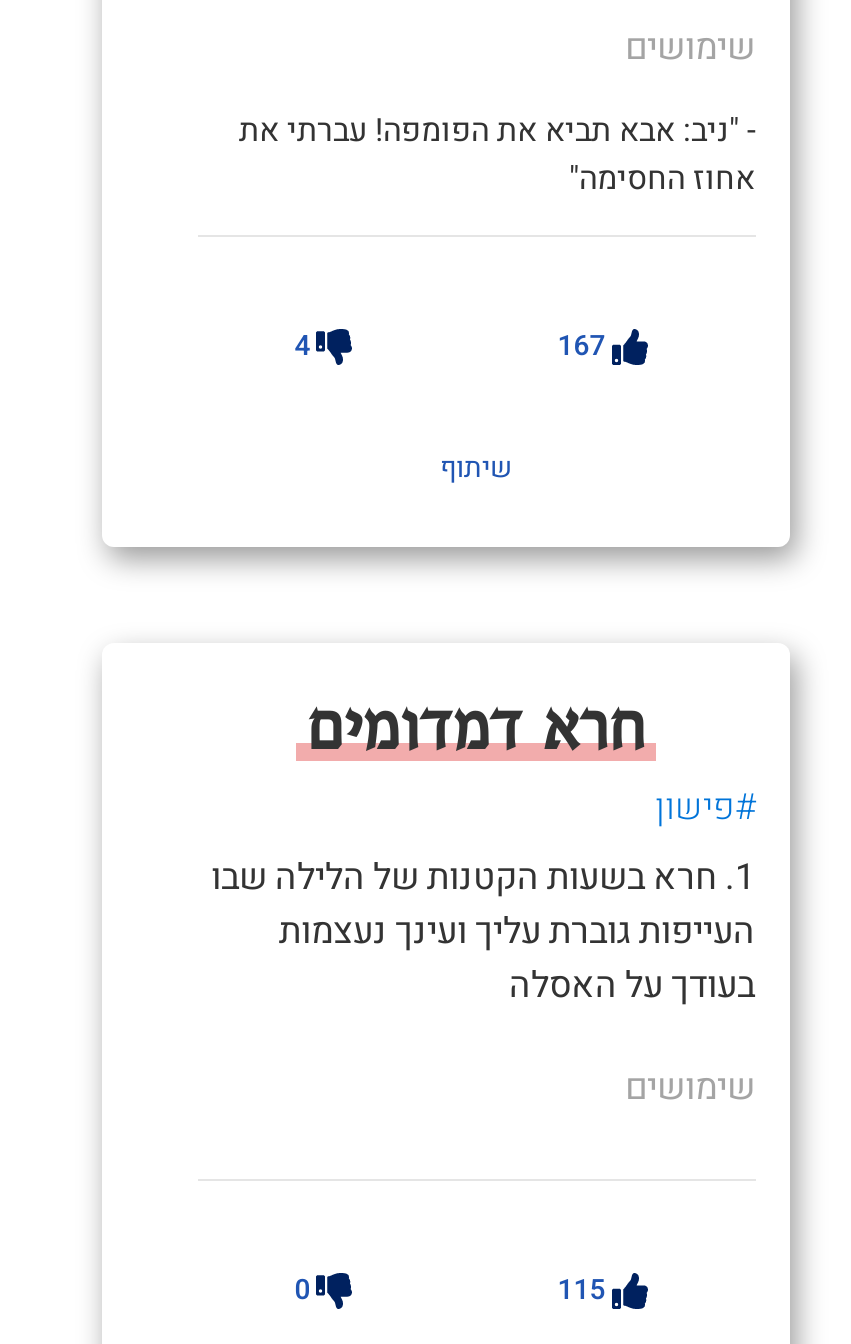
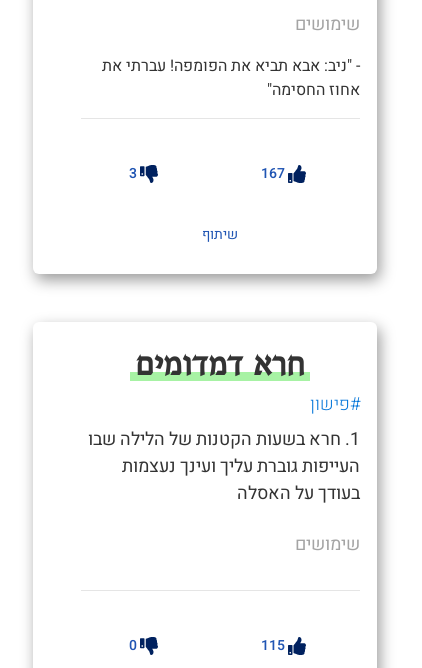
[295,324,311,366] 4 -> [129,163,137,184] 3

